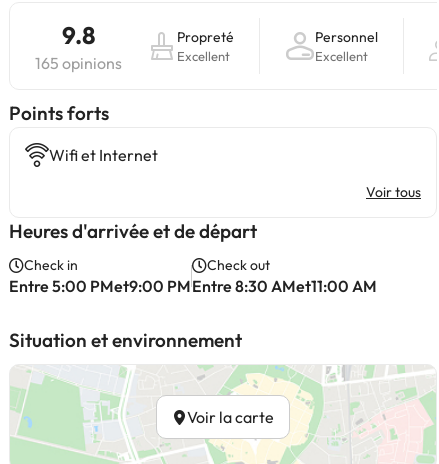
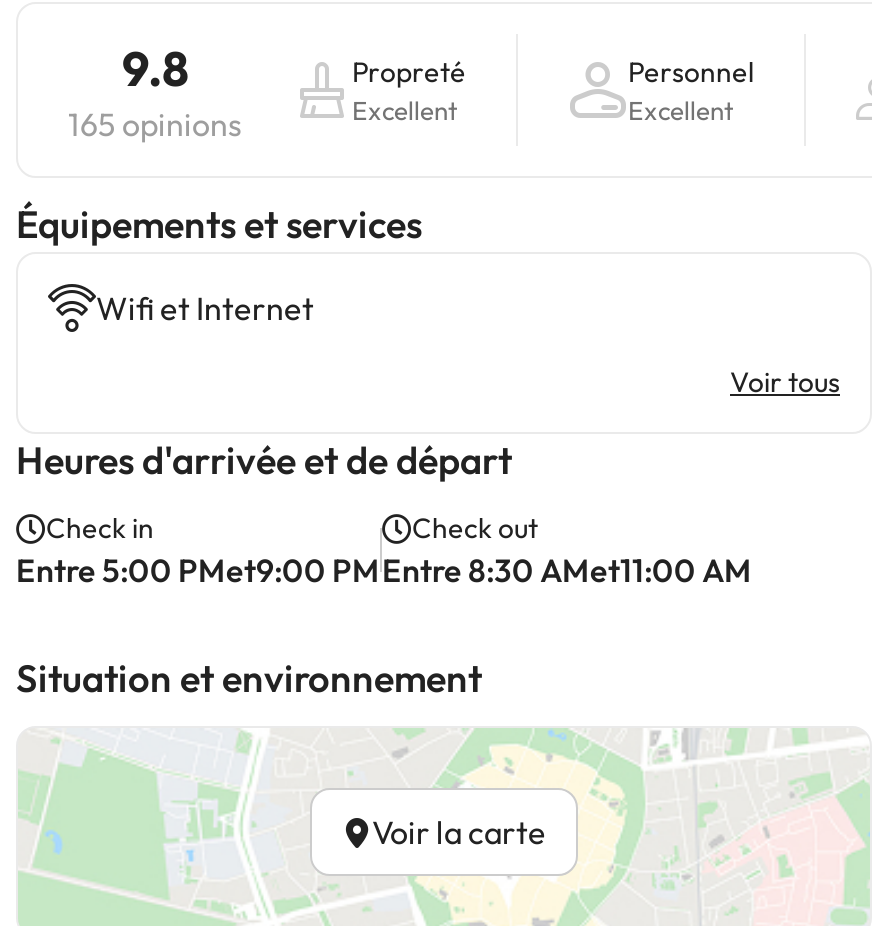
[9,101,109,125] Points forts -> [16,200,422,248] Équipements et services

